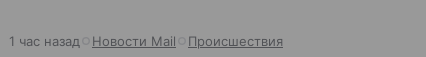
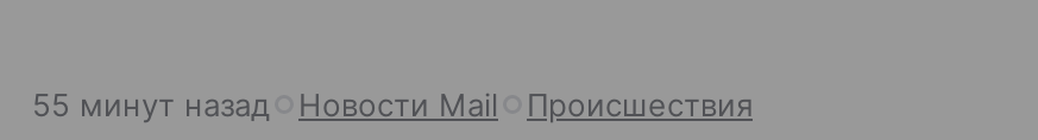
[9,33,283,49] 1 час назад Новости Mail Происшествия -> [32,86,753,124] 55 минут назад Новости Mail Происшествия

